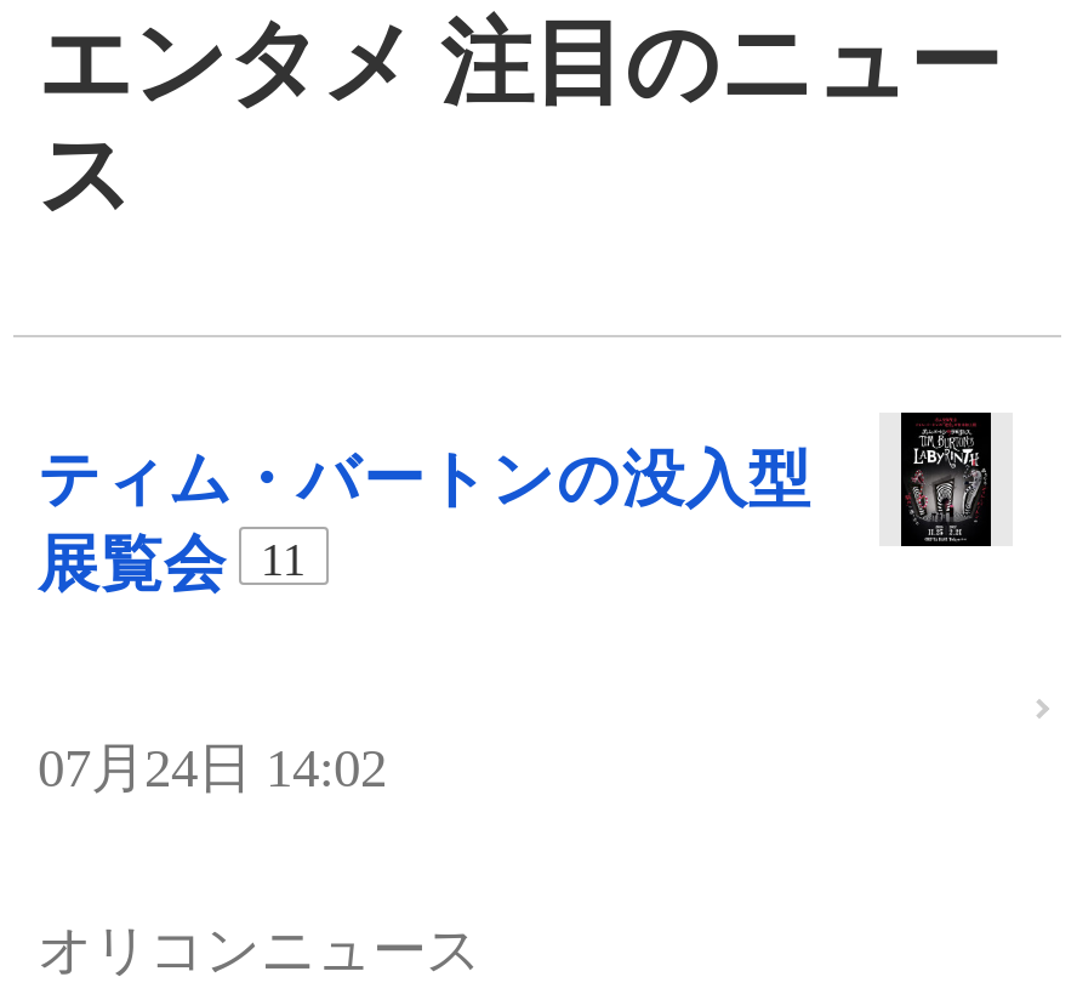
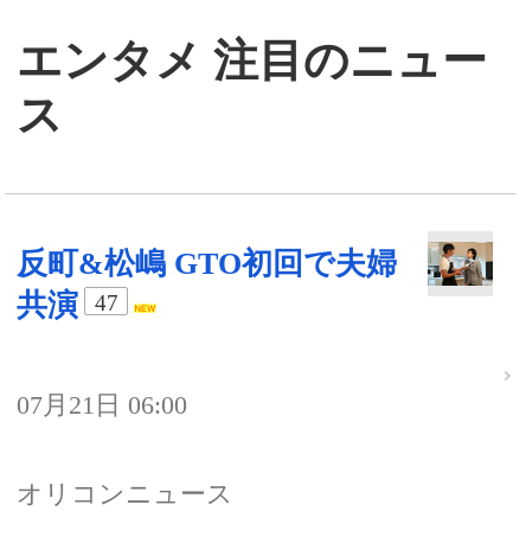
[38,410,1013,599] [image] | ティム・バートンの没入型 | 展覧会 | 11 -> [17,231,494,322] [image] | 反町&松嶋 GTO初回で夫婦 | 共演 | 47
[38,737,387,798] 07月24日 14:02 -> [17,390,187,419] 07月21日 06:00

